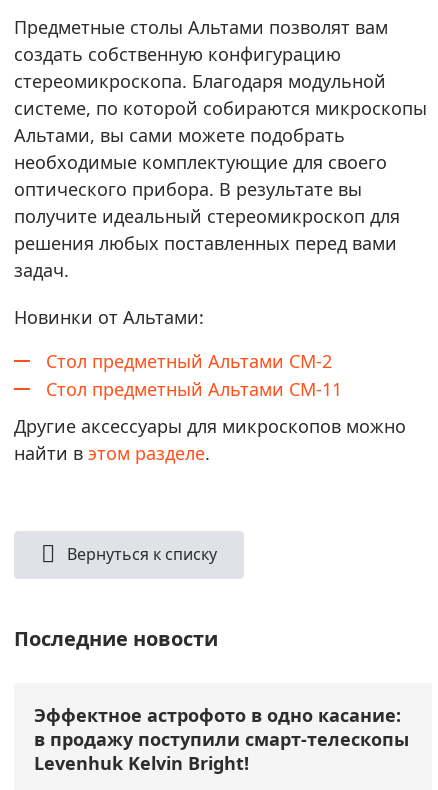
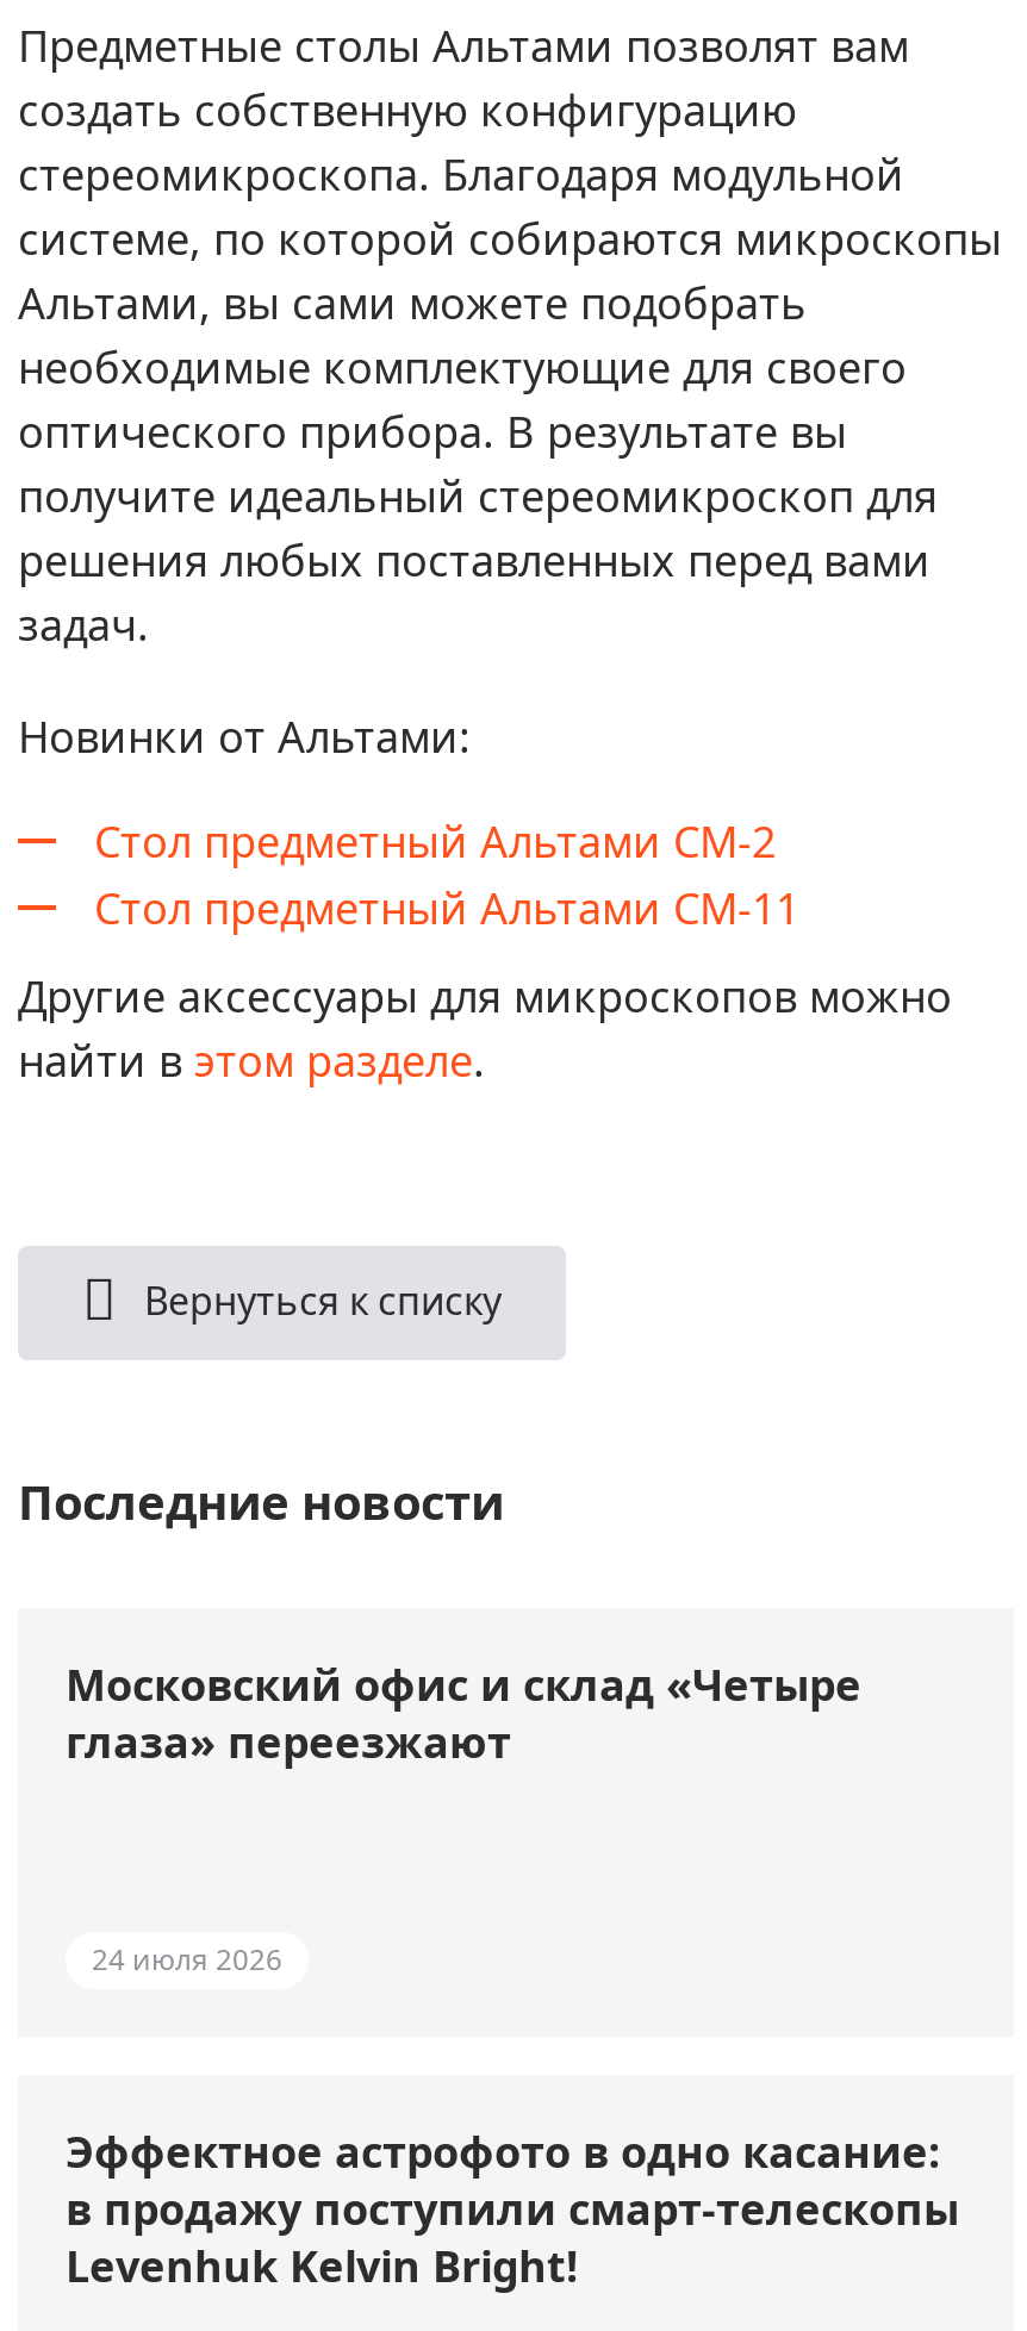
none -> [66,1655,861,1769] Московский офис и склад «Четыре | глаза» переезжают
none -> [92,1938,282,1979] 24 июля 2026

